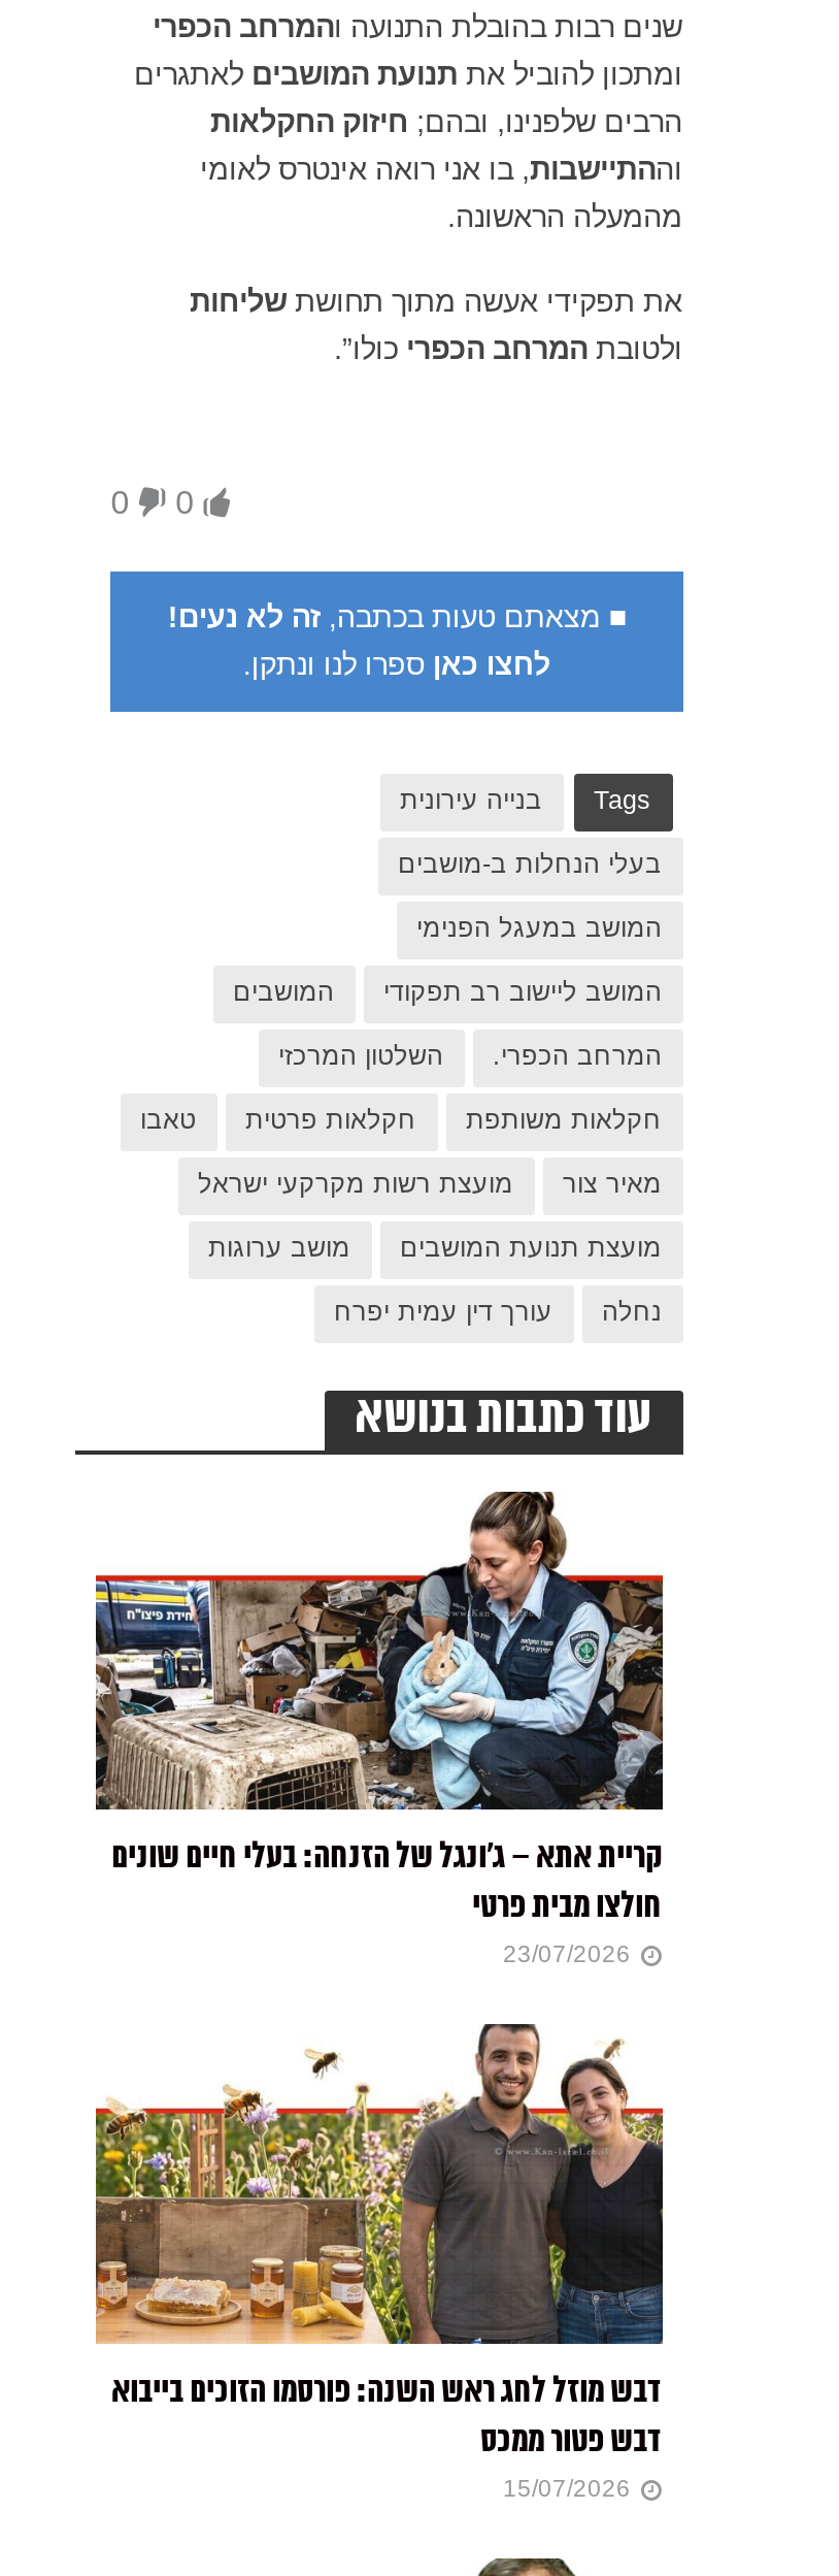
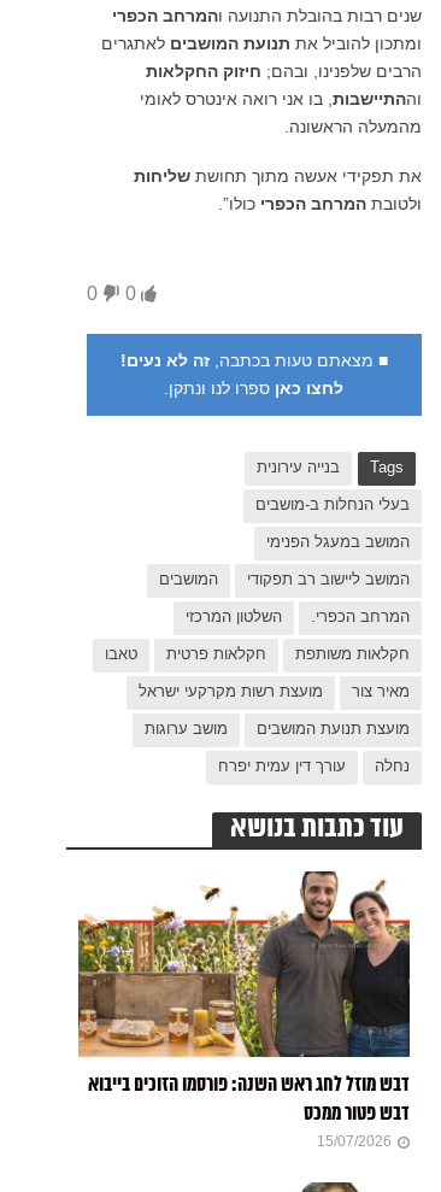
[94,1490,665,1967] [image] | קריית אתא – ג’ונגל של הזנחה: בעלי חיים שונים | חולצו מבית פרטי | 23/07/2026 -> none

